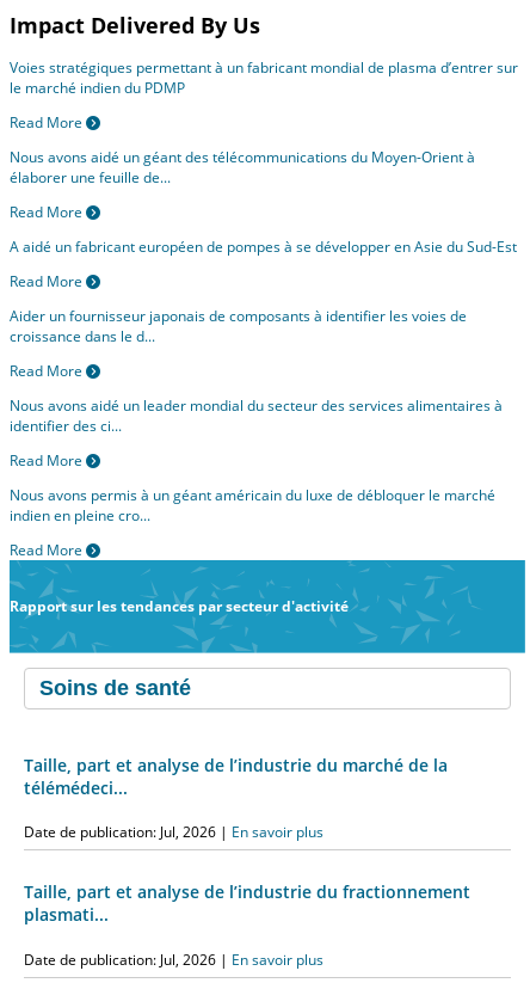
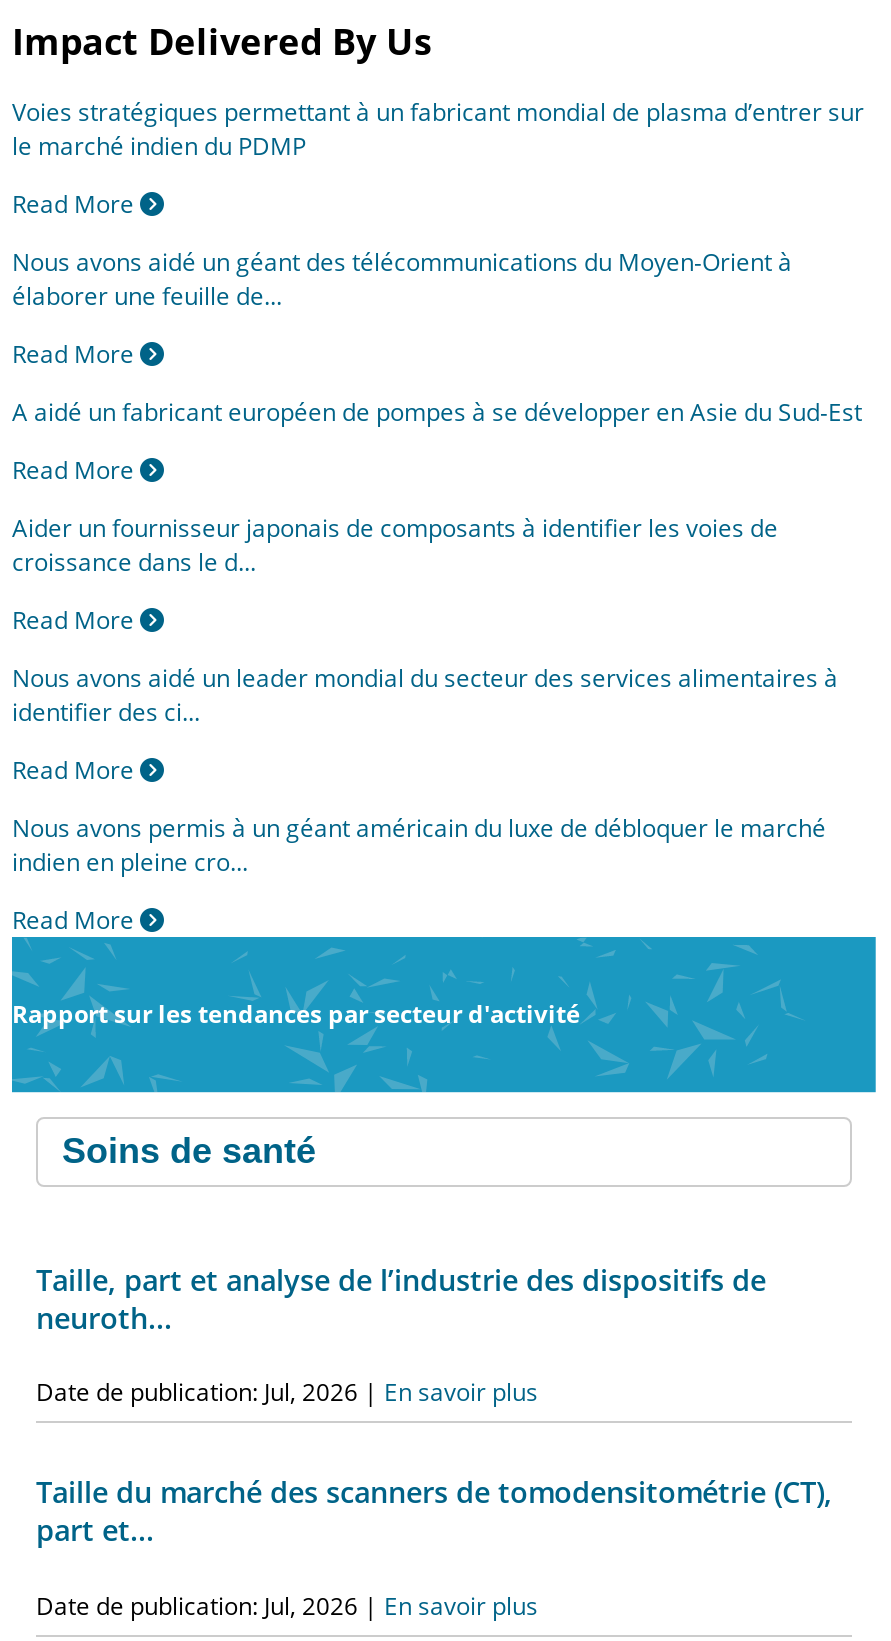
[24,754,448,799] Taille, part et analyse de l’industrie du marché de la | télémédeci... -> [36,1261,766,1337] Taille, part et analyse de l’industrie des dispositifs de | neuroth...
[24,881,470,926] Taille, part et analyse de l’industrie du fractionnement | plasmati... -> [36,1474,832,1550] Taille du marché des scanners de tomodensitométrie (CT), | part et...

